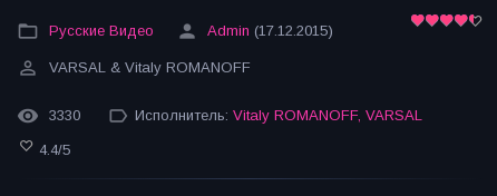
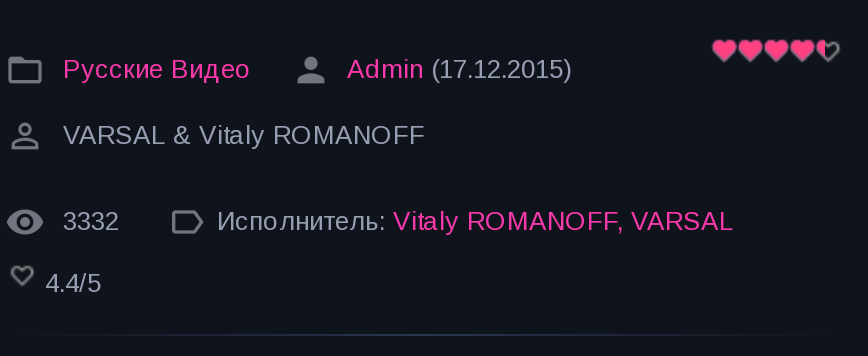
[49,107,80,124] 3330 -> [63,206,119,236] 3332

